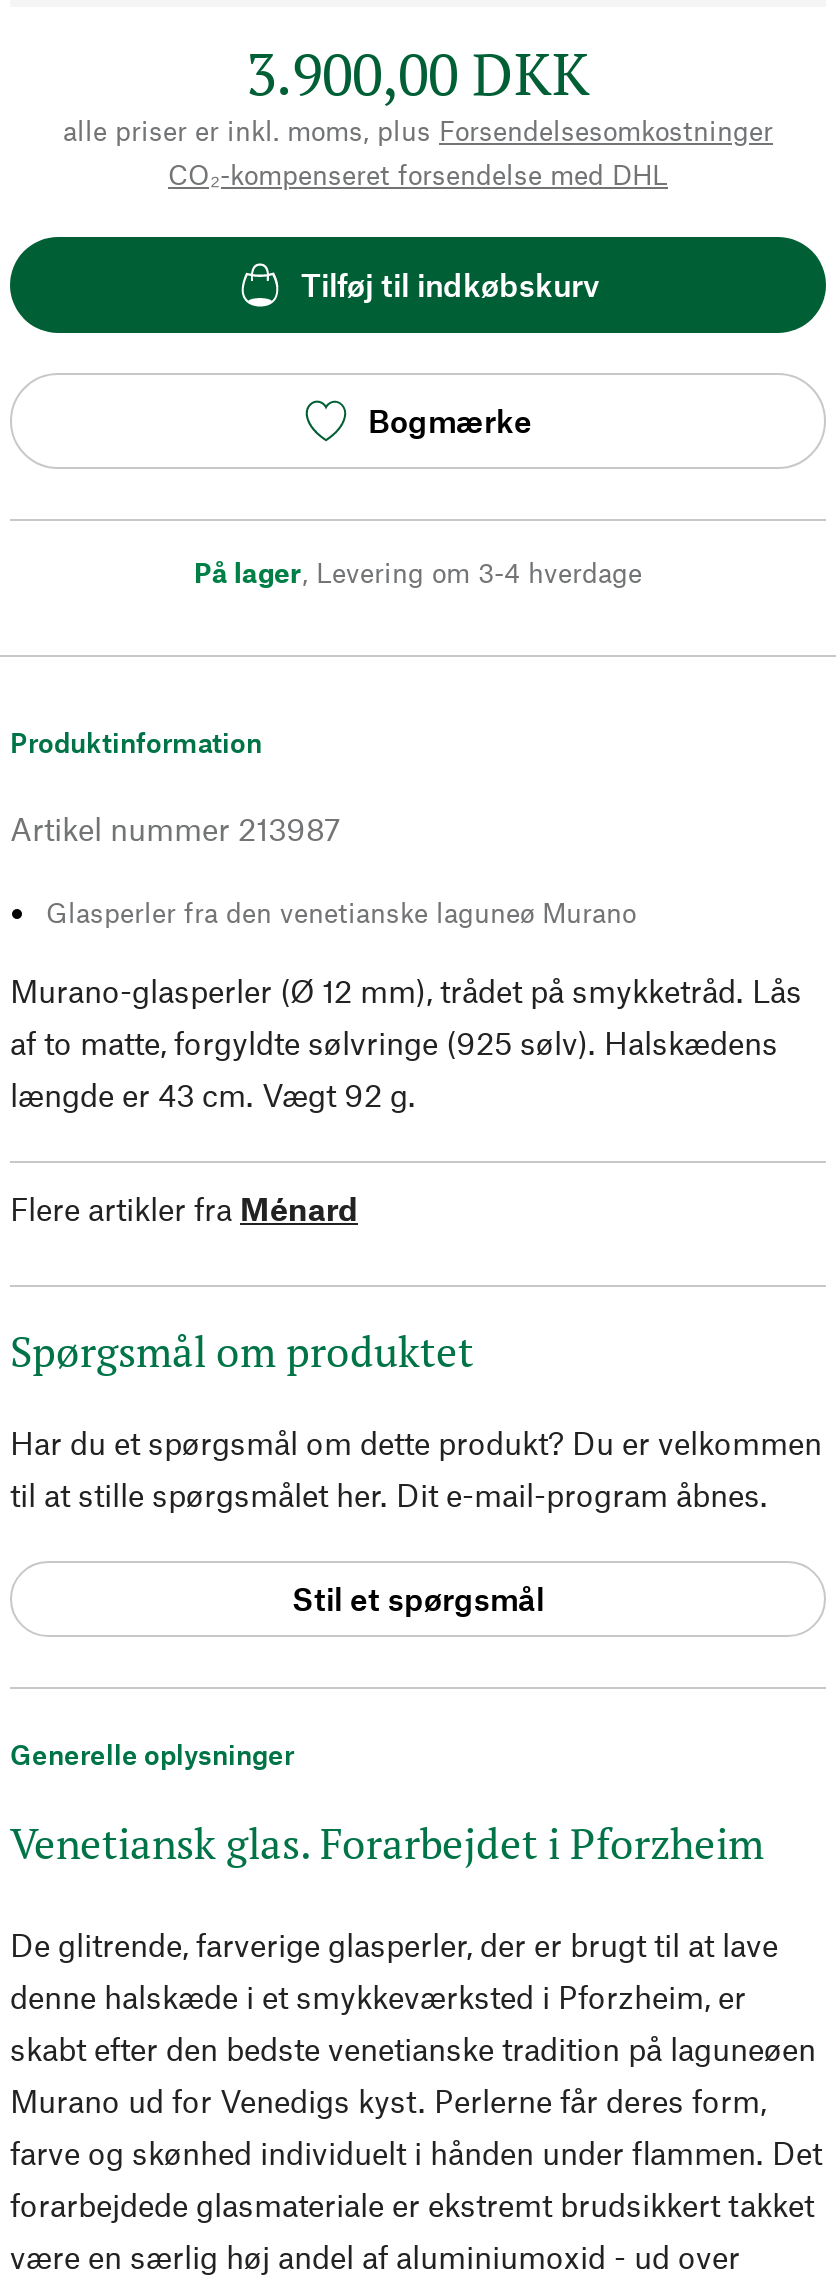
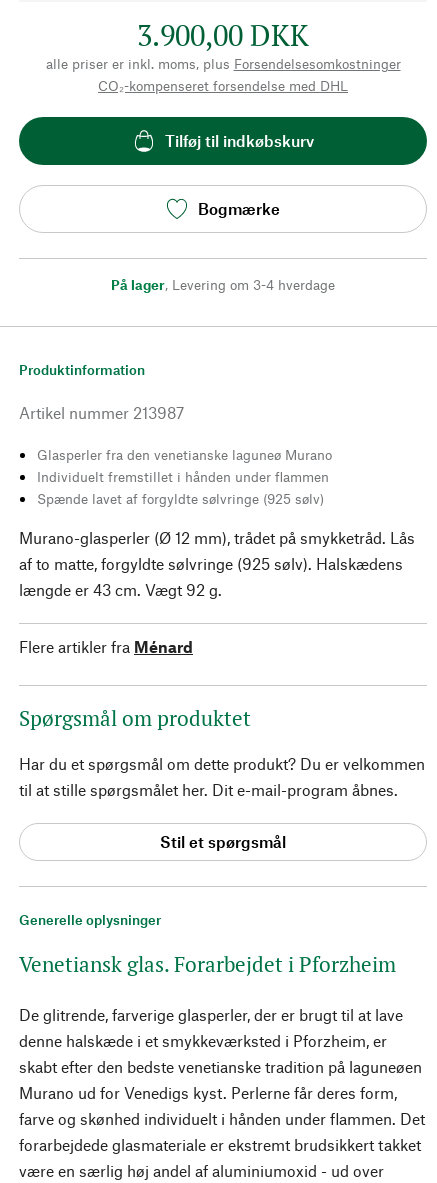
none -> [37,467,329,506] Individuelt fremstillet i hånden under flammen | Spænde lavet af forgyldte sølvringe (925 sølv)

